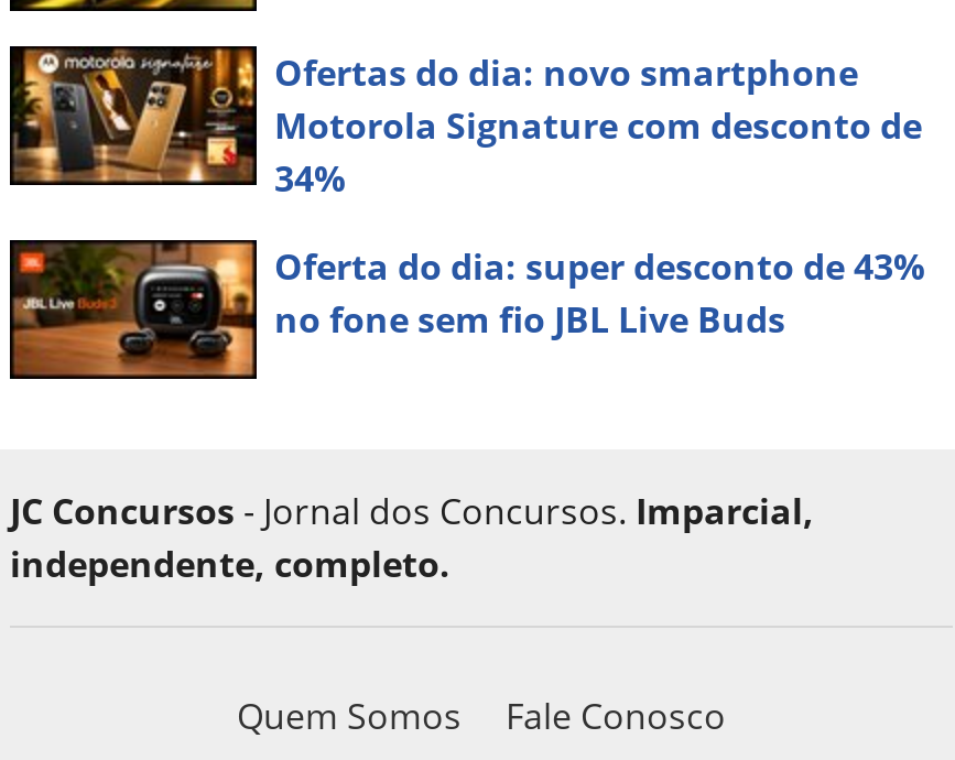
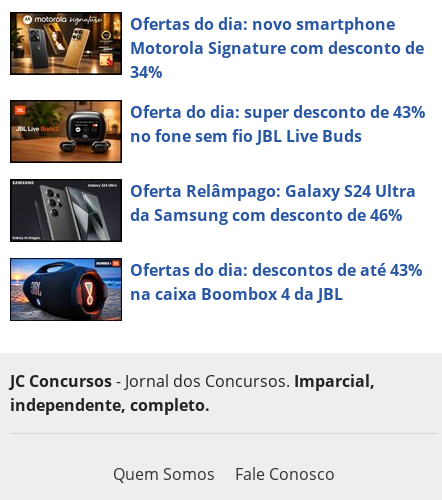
none -> [9,178,422,305] [image] | Oferta Relâmpago: Galaxy S24 Ultra | da Samsung com desconto de 46% | Ofertas do dia: descontos de até 43% | na caixa Boombox 4 da JBL
none -> [10,258,121,321] [image]

